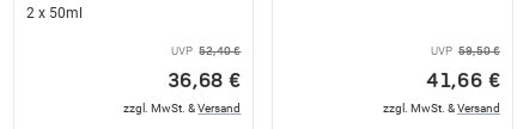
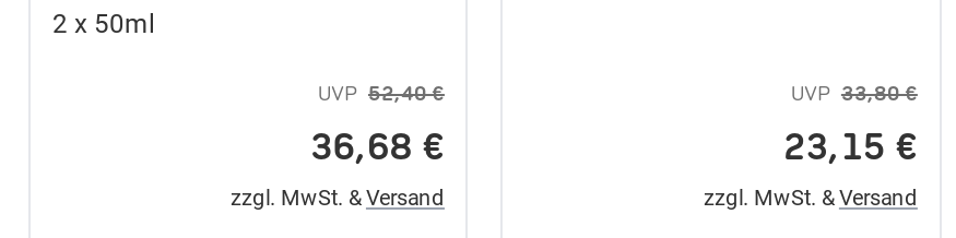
[427,44,500,93] UVP 59,50 € | 41,66 € -> [783,81,918,170] UVP 33,80 € | 23,15 €

